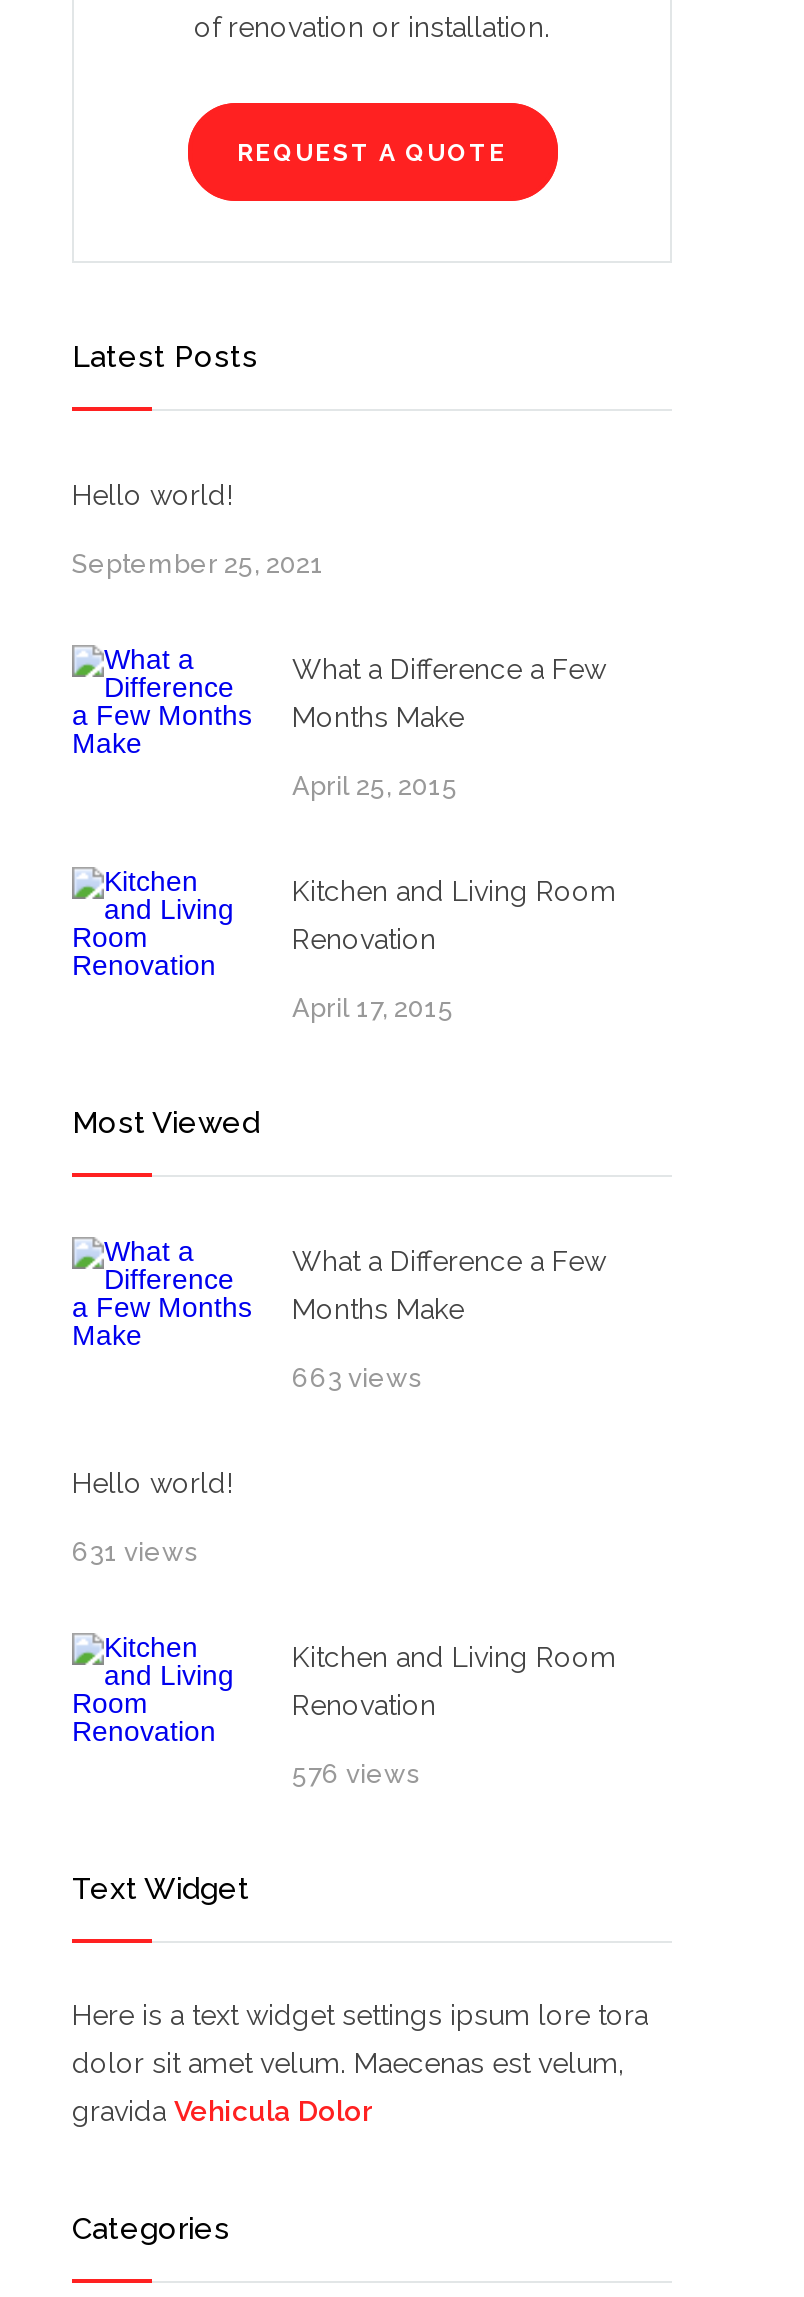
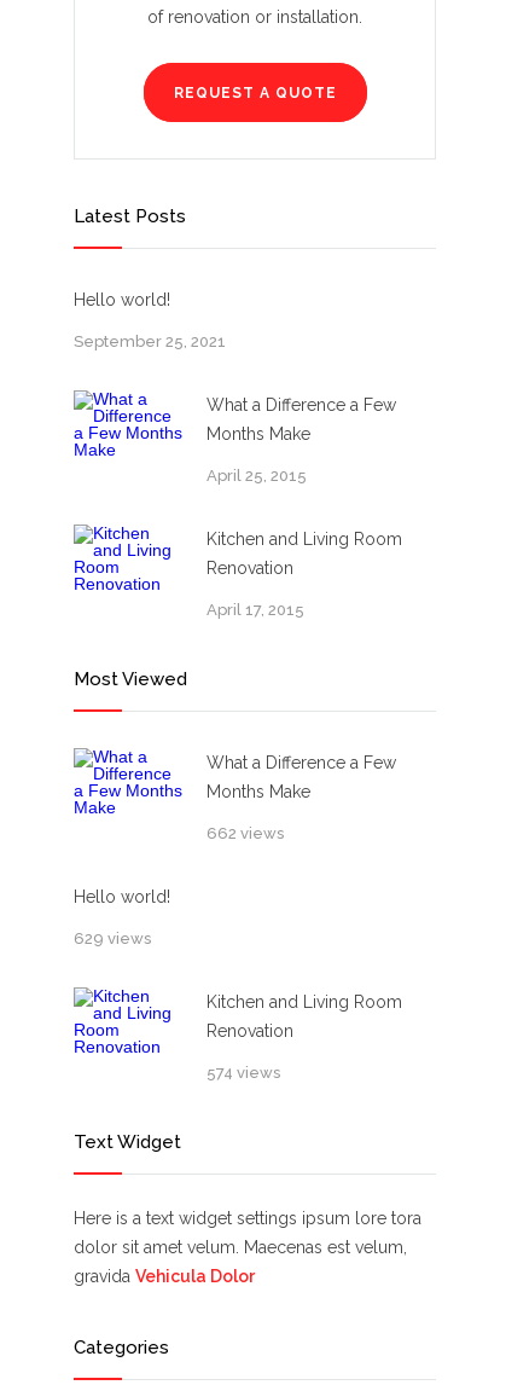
[292,1363,420,1393] 663 views -> [207,824,284,842] 662 views
[72,1537,196,1567] 631 views -> [74,929,151,948] 629 views
[292,1759,418,1789] 576 views -> [207,1064,280,1082] 574 views

